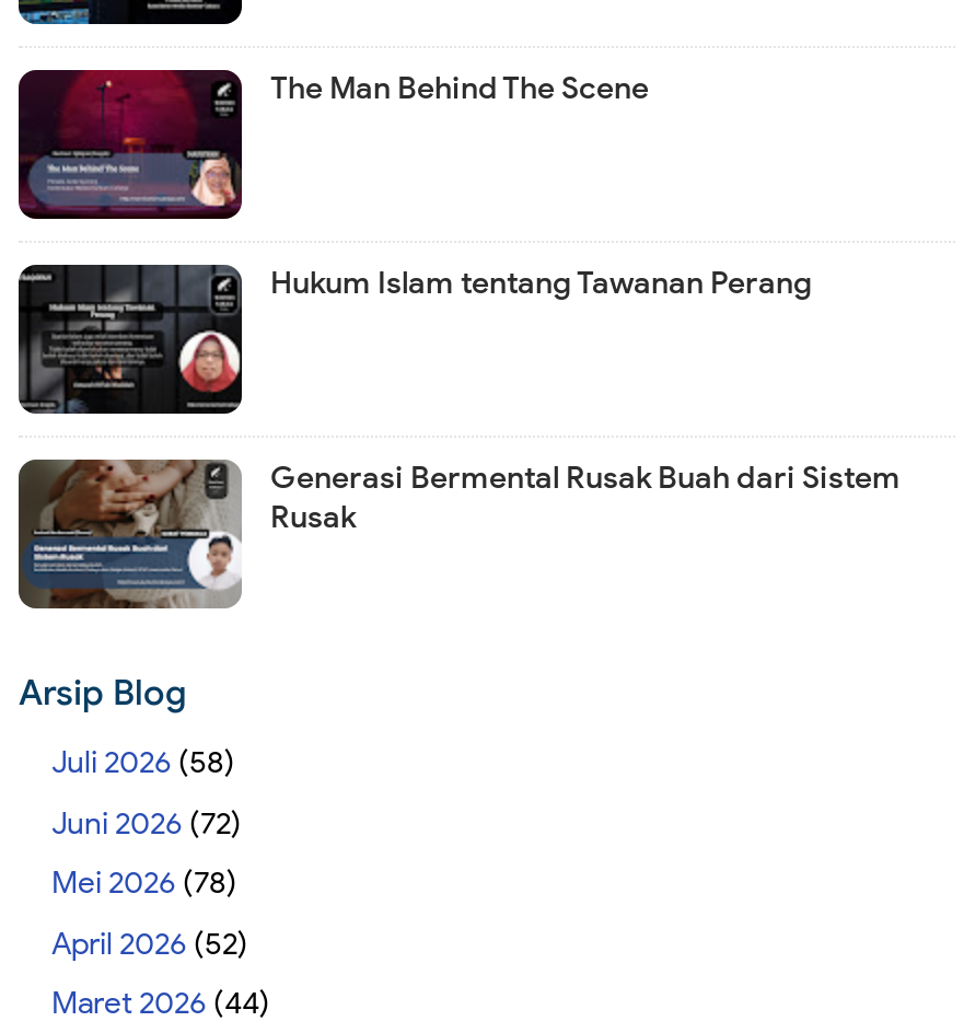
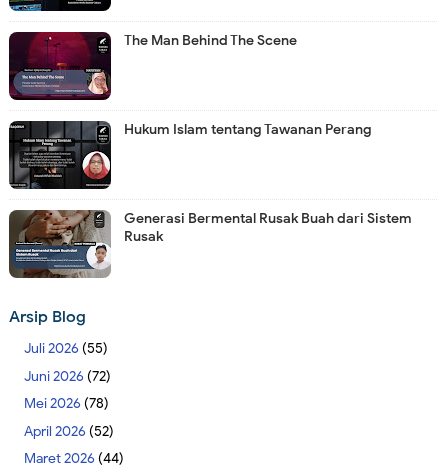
[51,745,235,782] Juli 2026 (58) -> [24,340,108,357] Juli 2026 (55)

